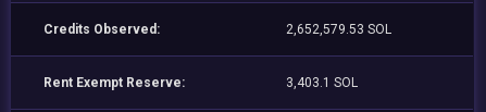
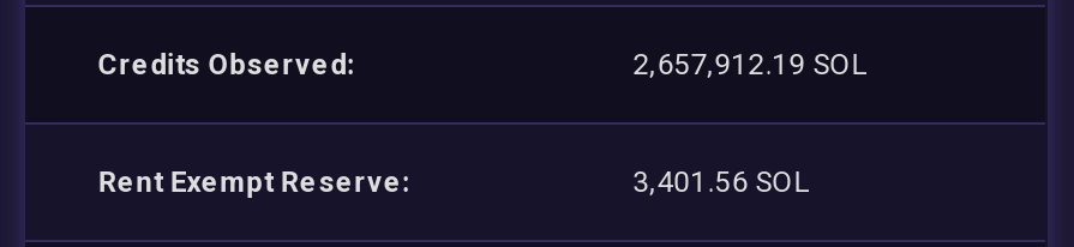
[286,22,392,37] 2,652,579.53 SOL -> [633,48,866,82] 2,657,912.19 SOL
[286,75,358,90] 3,403.1 SOL -> [633,165,808,199] 3,401.56 SOL

